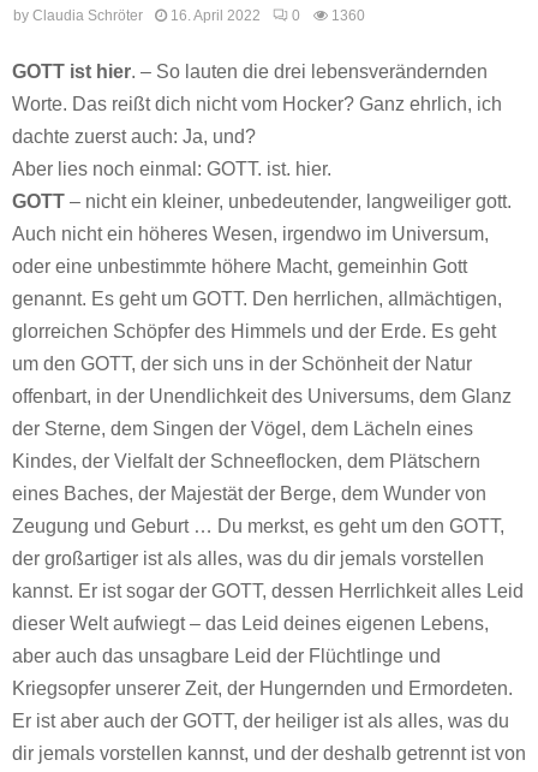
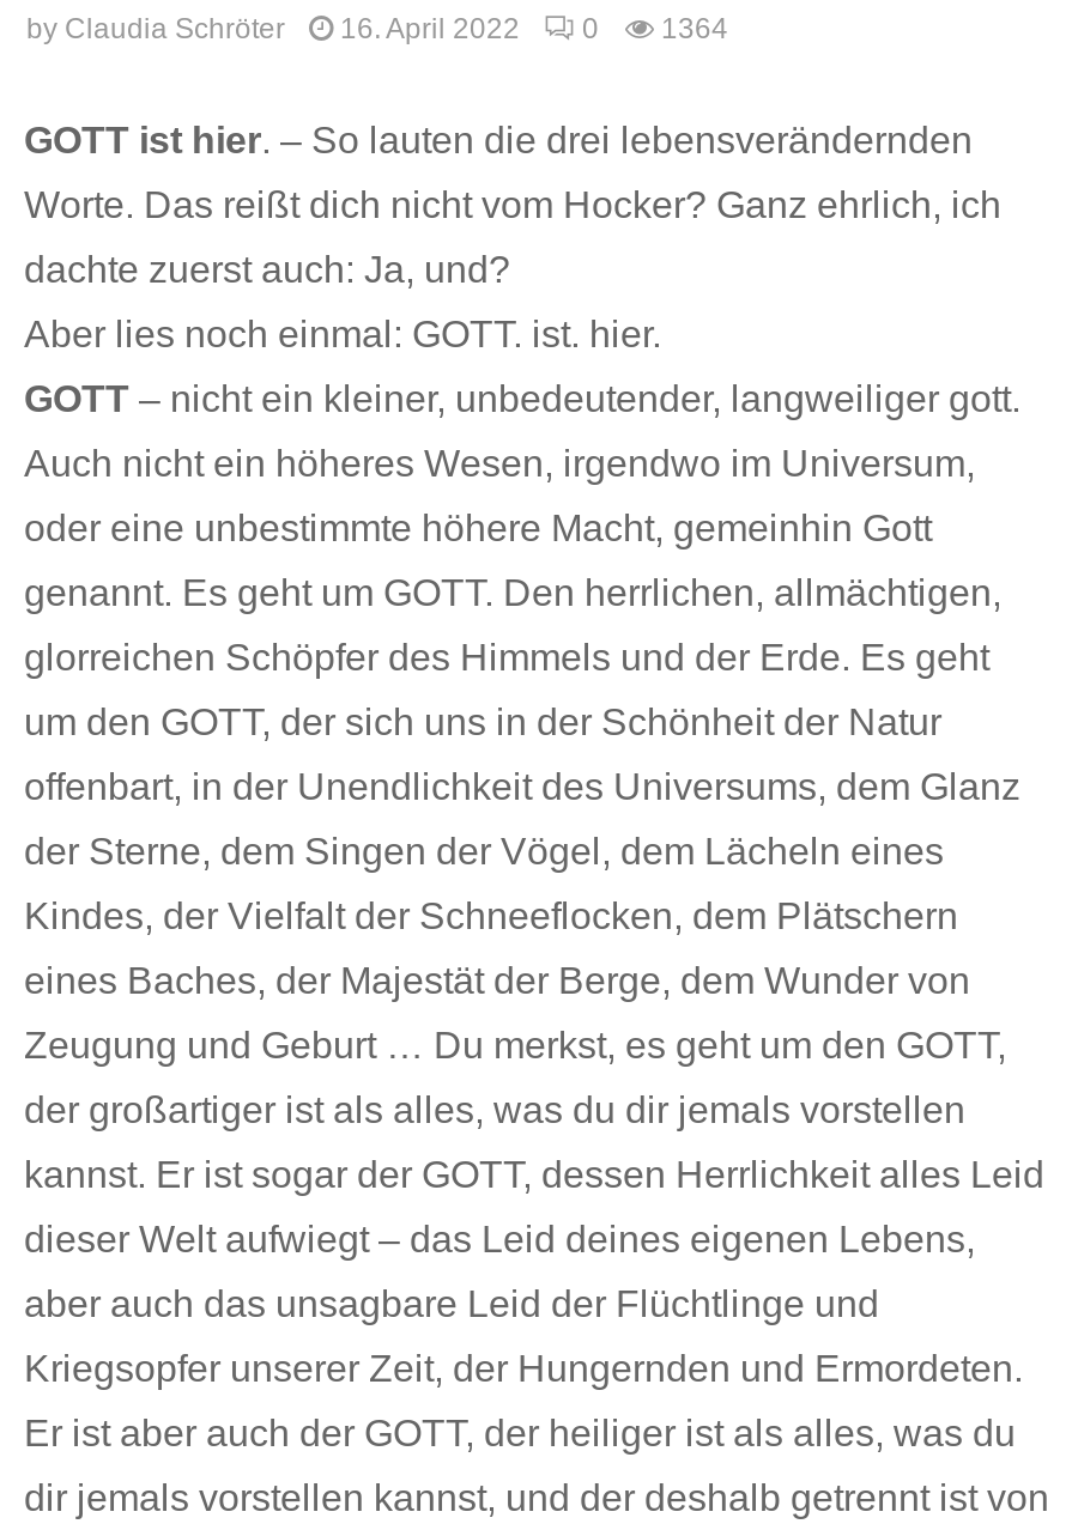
[13,7,365,23] by Claudia Schröter 16. April 2022 0 1360 -> [26,13,728,47] by Claudia Schröter 16. April 2022 0 1364

